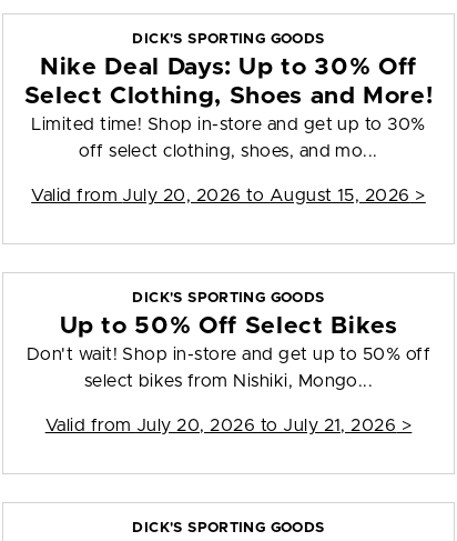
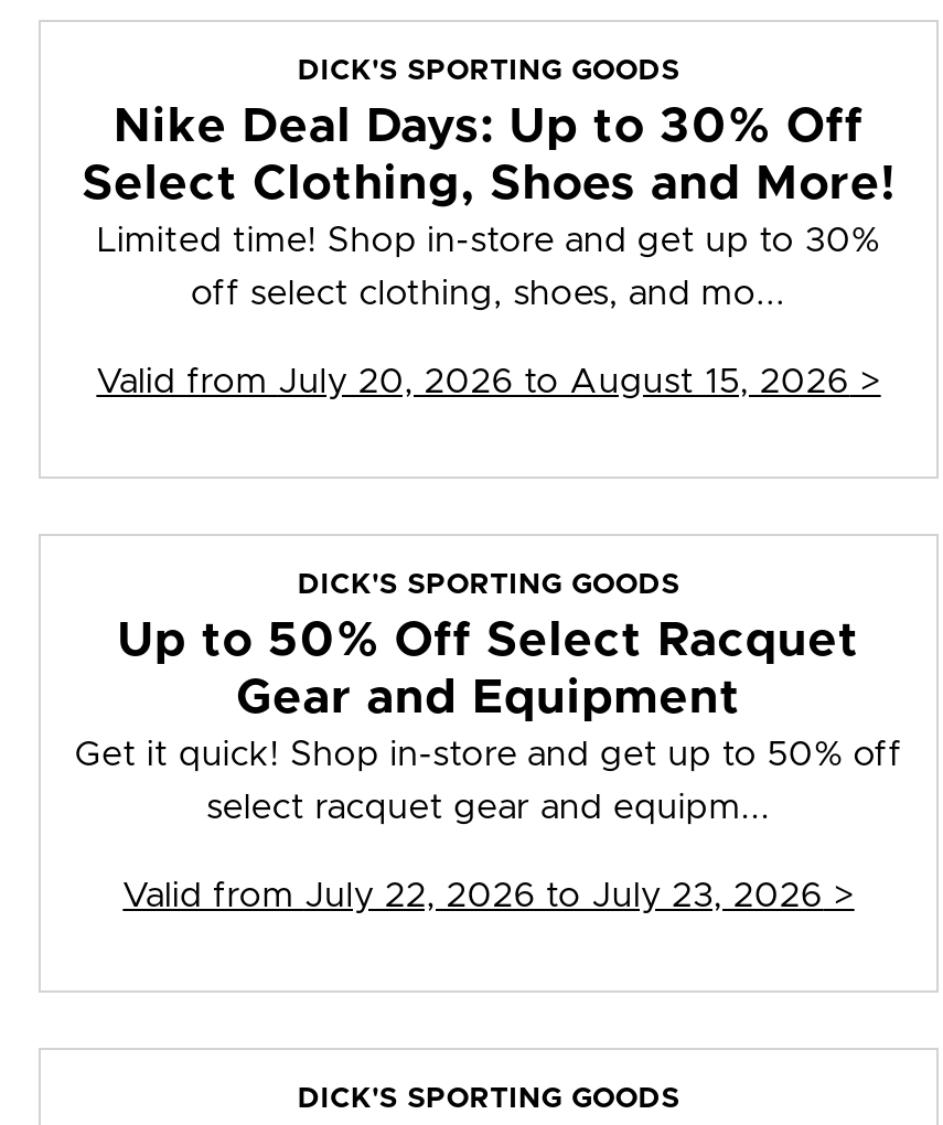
[26,315,431,363] Up to 50% Off Select Bikes | Don't wait! Shop in-store and get up to 50% off -> [74,618,903,772] Up to 50% Off Select Racquet | Gear and Equipment | Get it quick! Shop in-store and get up to 50% off
[84,372,373,390] select bikes from Nishiki, Mongo... -> [206,790,771,825] select racquet gear and equipm...
[45,417,412,435] Valid from July 20, 2026 to July 21, 2026 > -> [123,878,854,914] Valid from July 22, 2026 to July 23, 2026 >

